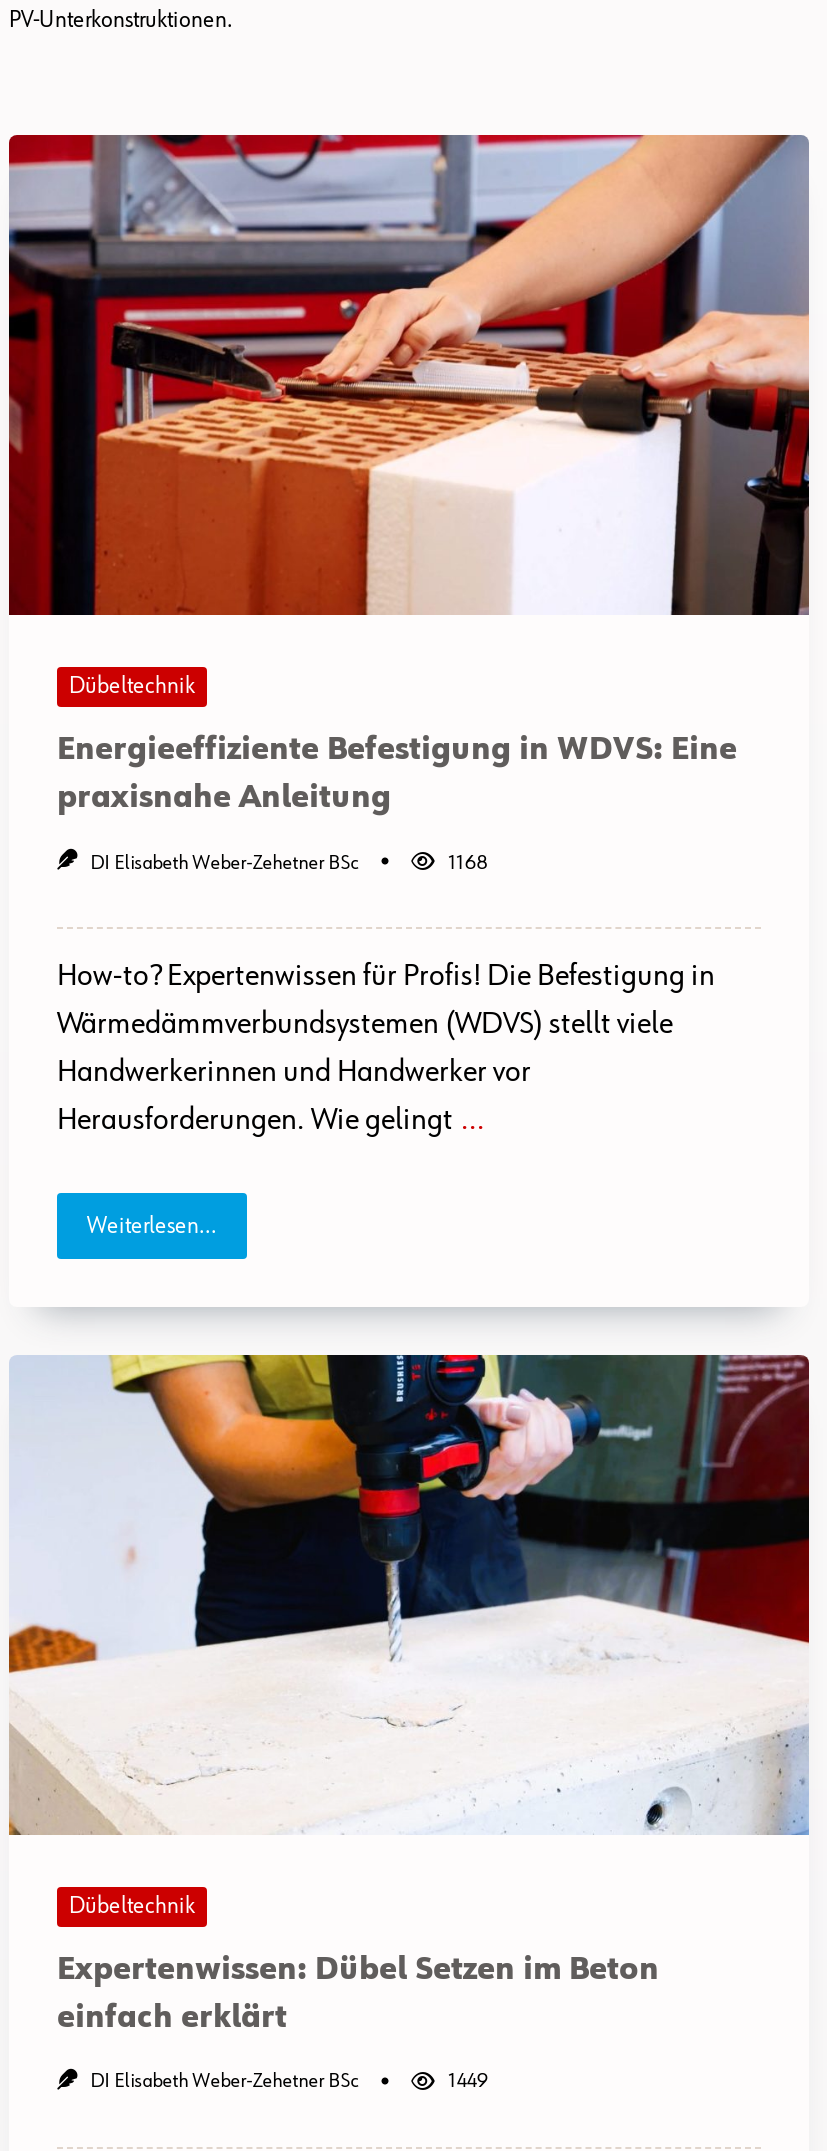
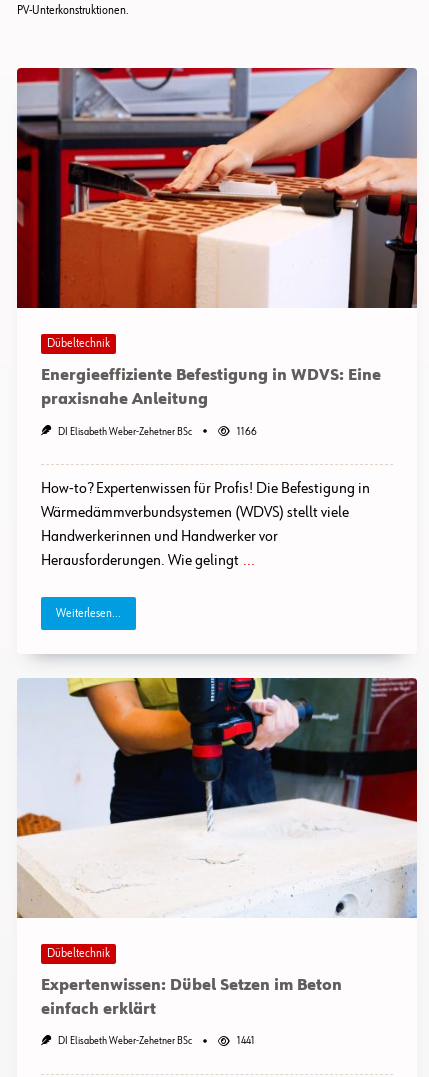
[449,852,487,872] 1168 -> [237,427,257,437] 1166
[449,2072,489,2092] 1449 -> [237,1036,255,1046] 1441

